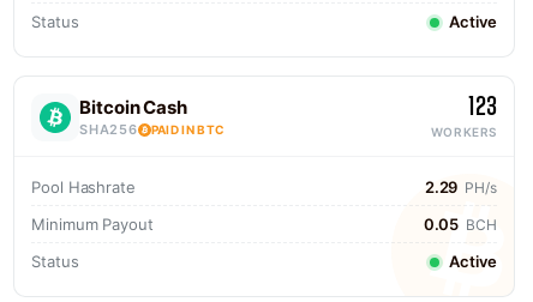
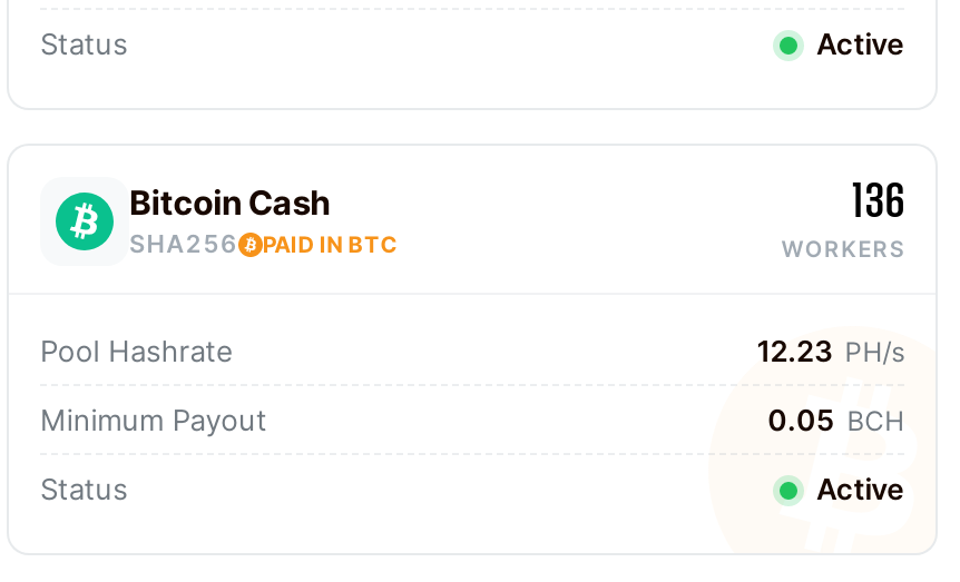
[468,95,497,121] 123 -> [851,179,904,228] 136
[425,177,497,197] 2.29 PH/s -> [757,333,904,368] 12.23 PH/s

